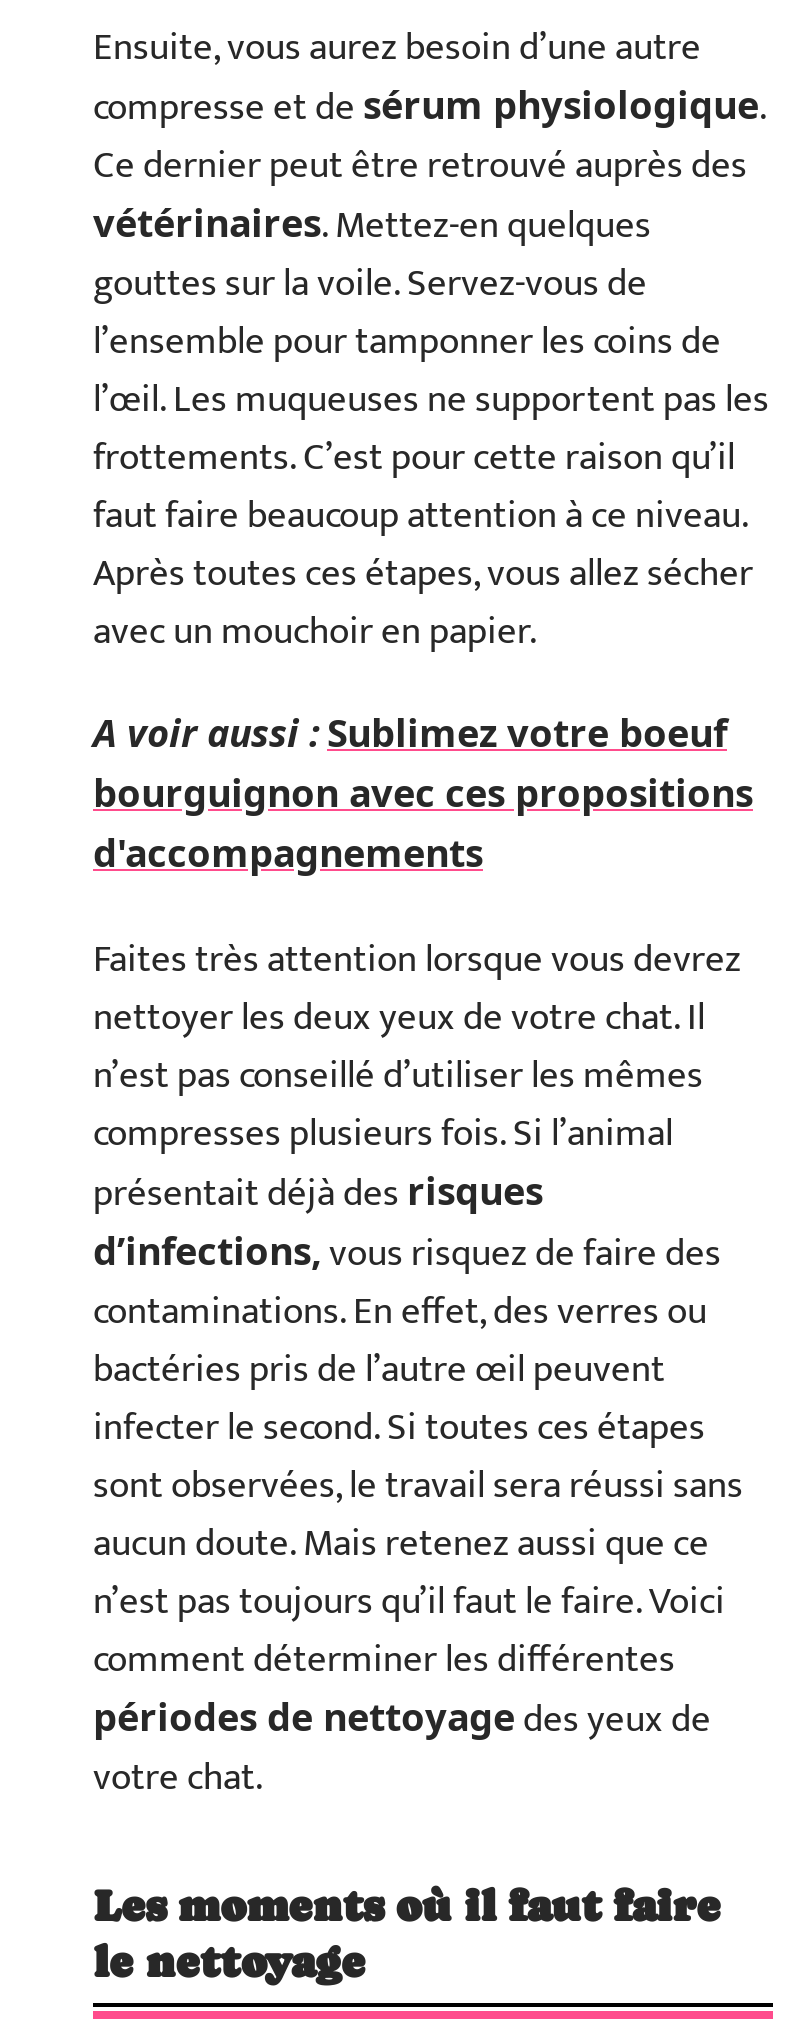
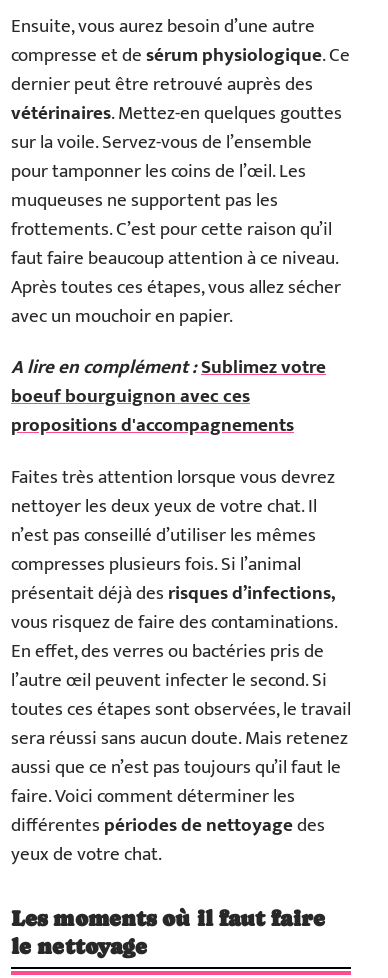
[93,707,753,879] A voir aussi : Sublimez votre boeuf | bourguignon avec ces propositions | d'accompagnements -> [11,352,326,441] A lire en complément : Sublimez votre | boeuf bourguignon avec ces | propositions d'accompagnements

